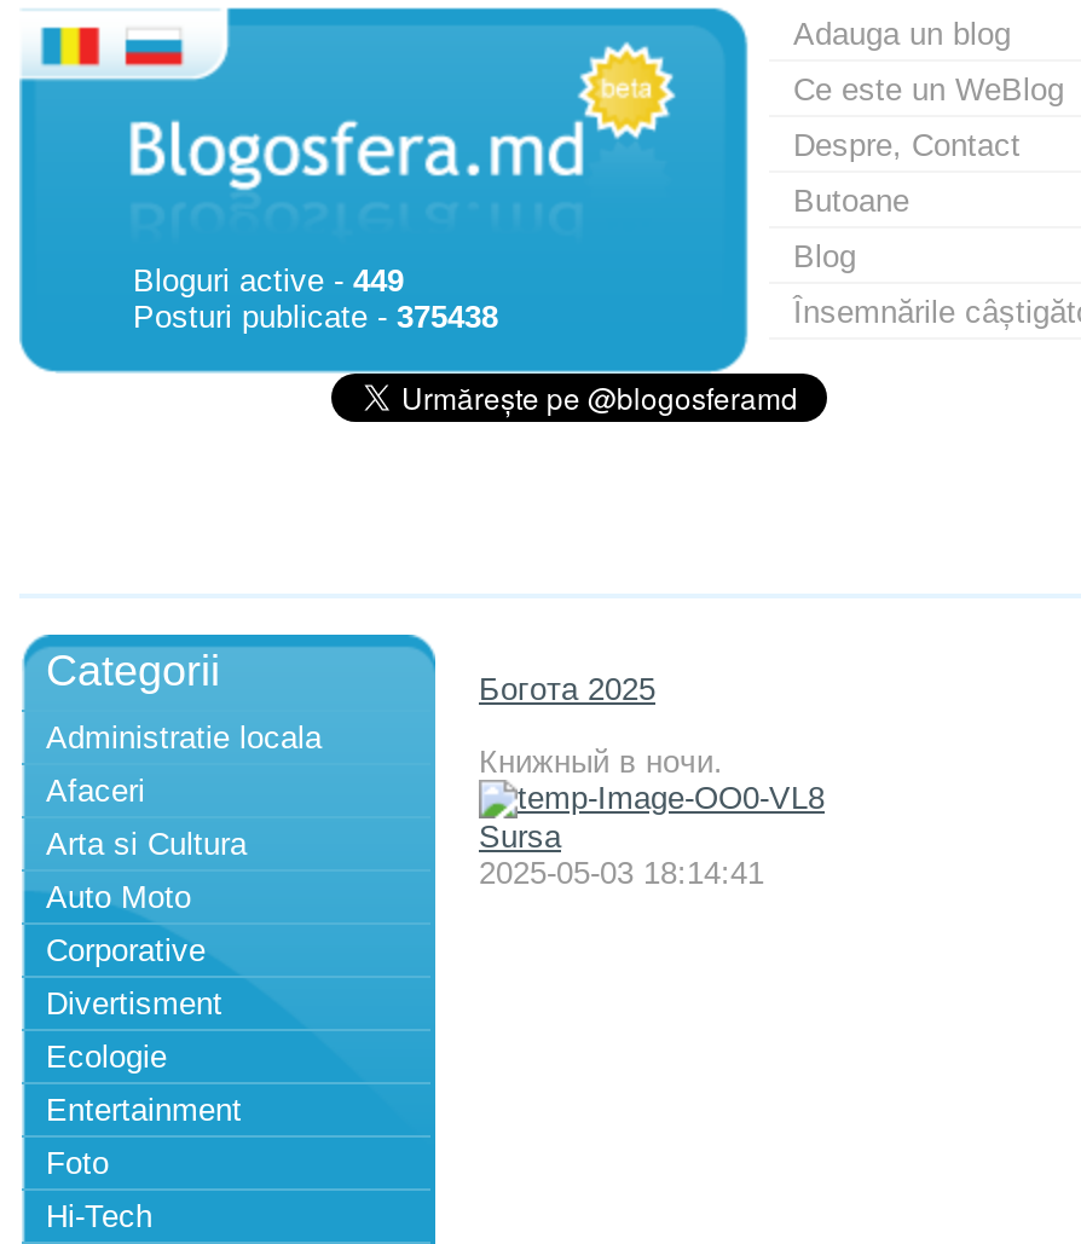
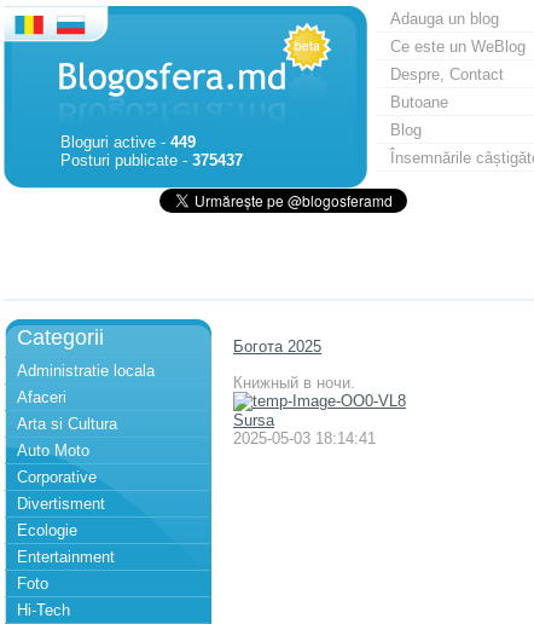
[133,299,498,335] Posturi publicate - 375438 -> [60,151,243,169] Posturi publicate - 375437

